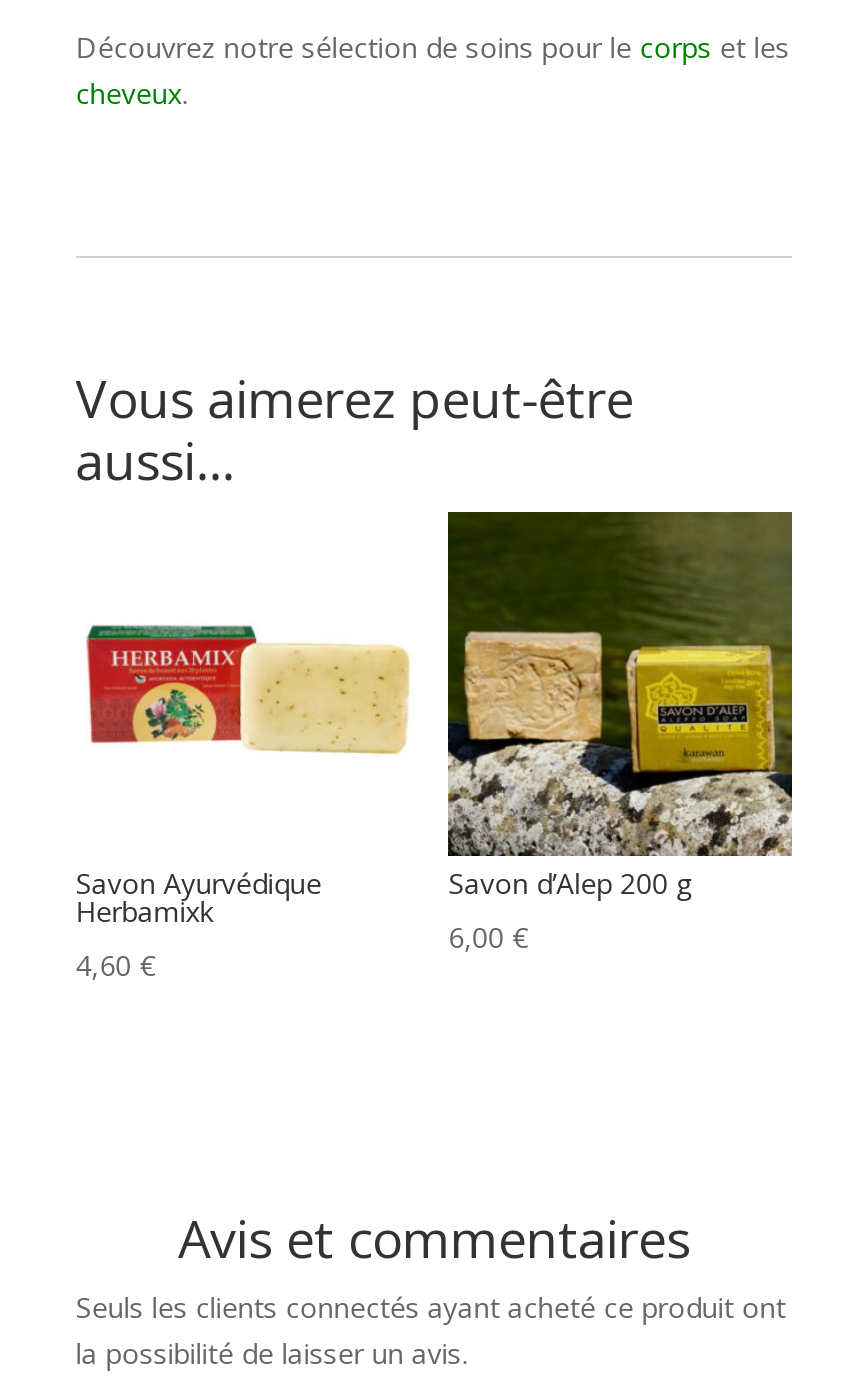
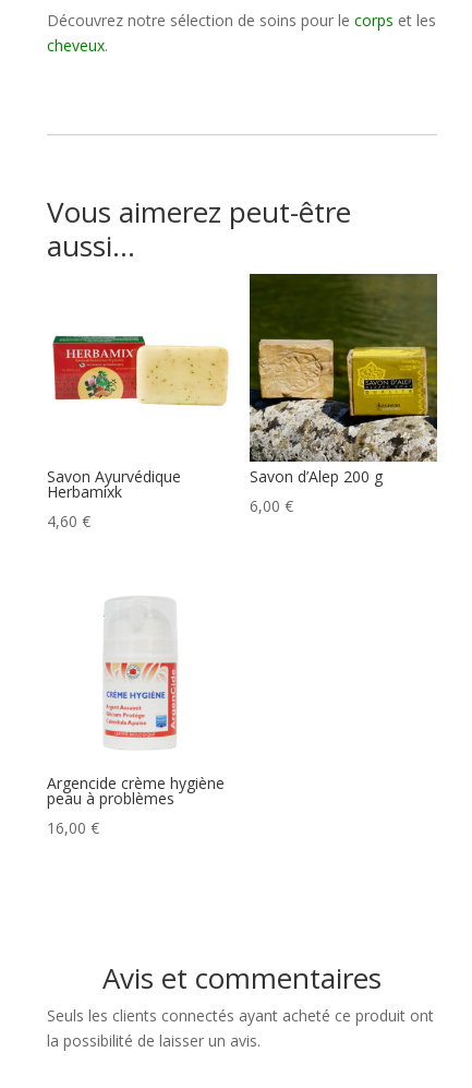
none -> [47,597,224,839] [image] | Argencide crème hygiène | peau à problèmes | 16,00 €

